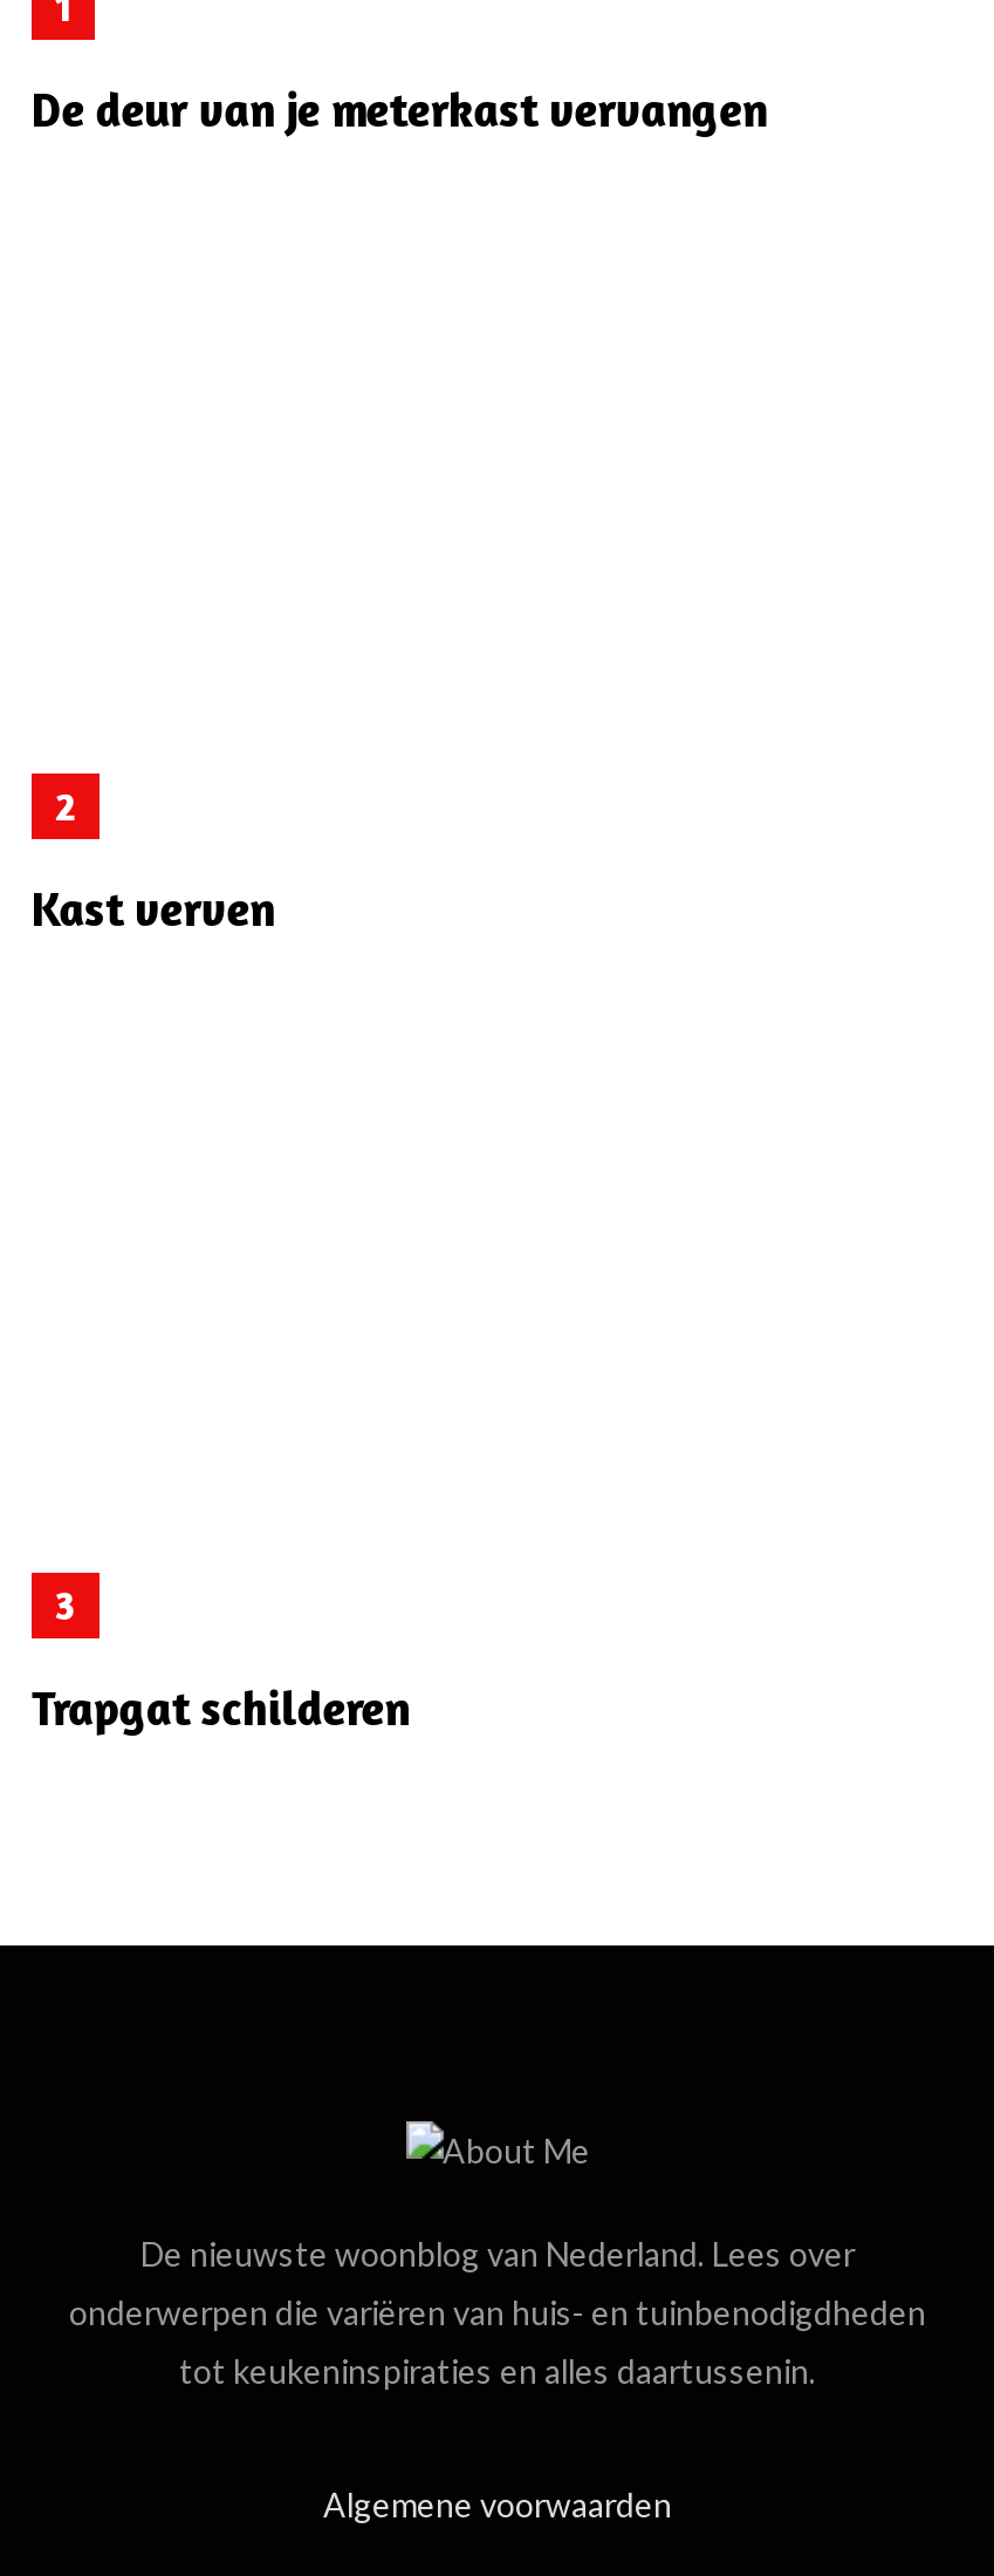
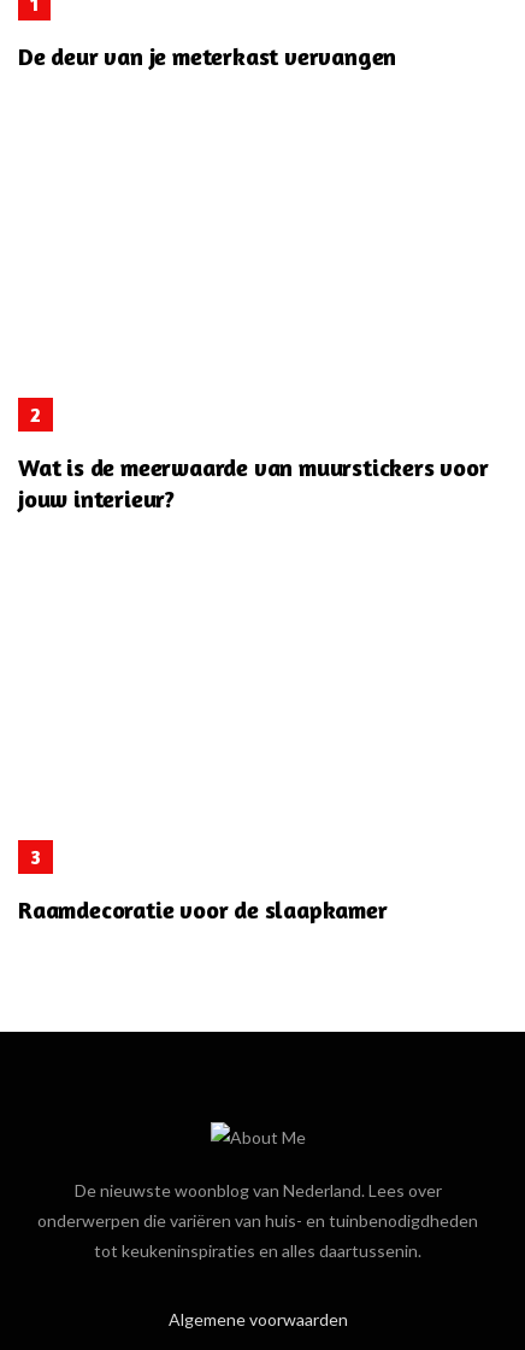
[32,879,275,937] Kast verven -> [18,452,488,513] Wat is de meerwaarde van muurstickers voor | jouw interieur?
[32,1679,410,1737] Trapgat schilderen -> [18,895,387,925] Raamdecoratie voor de slaapkamer

